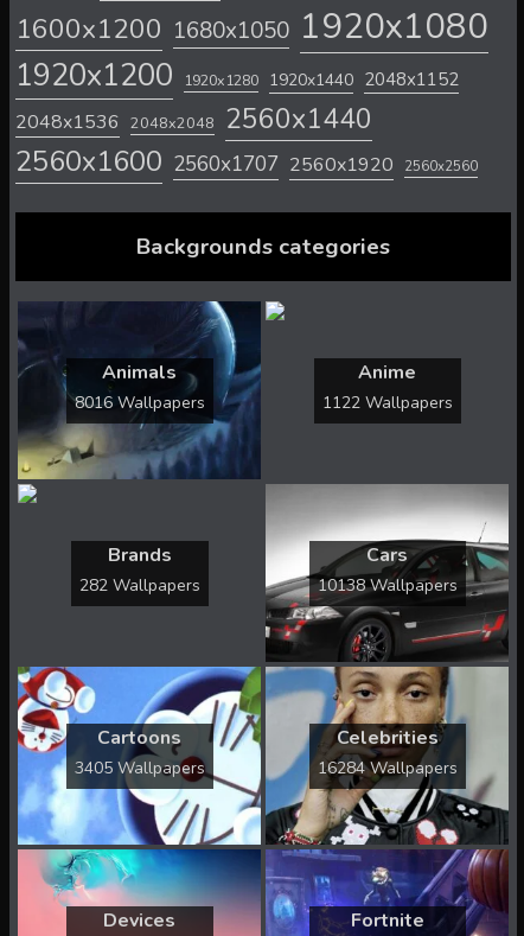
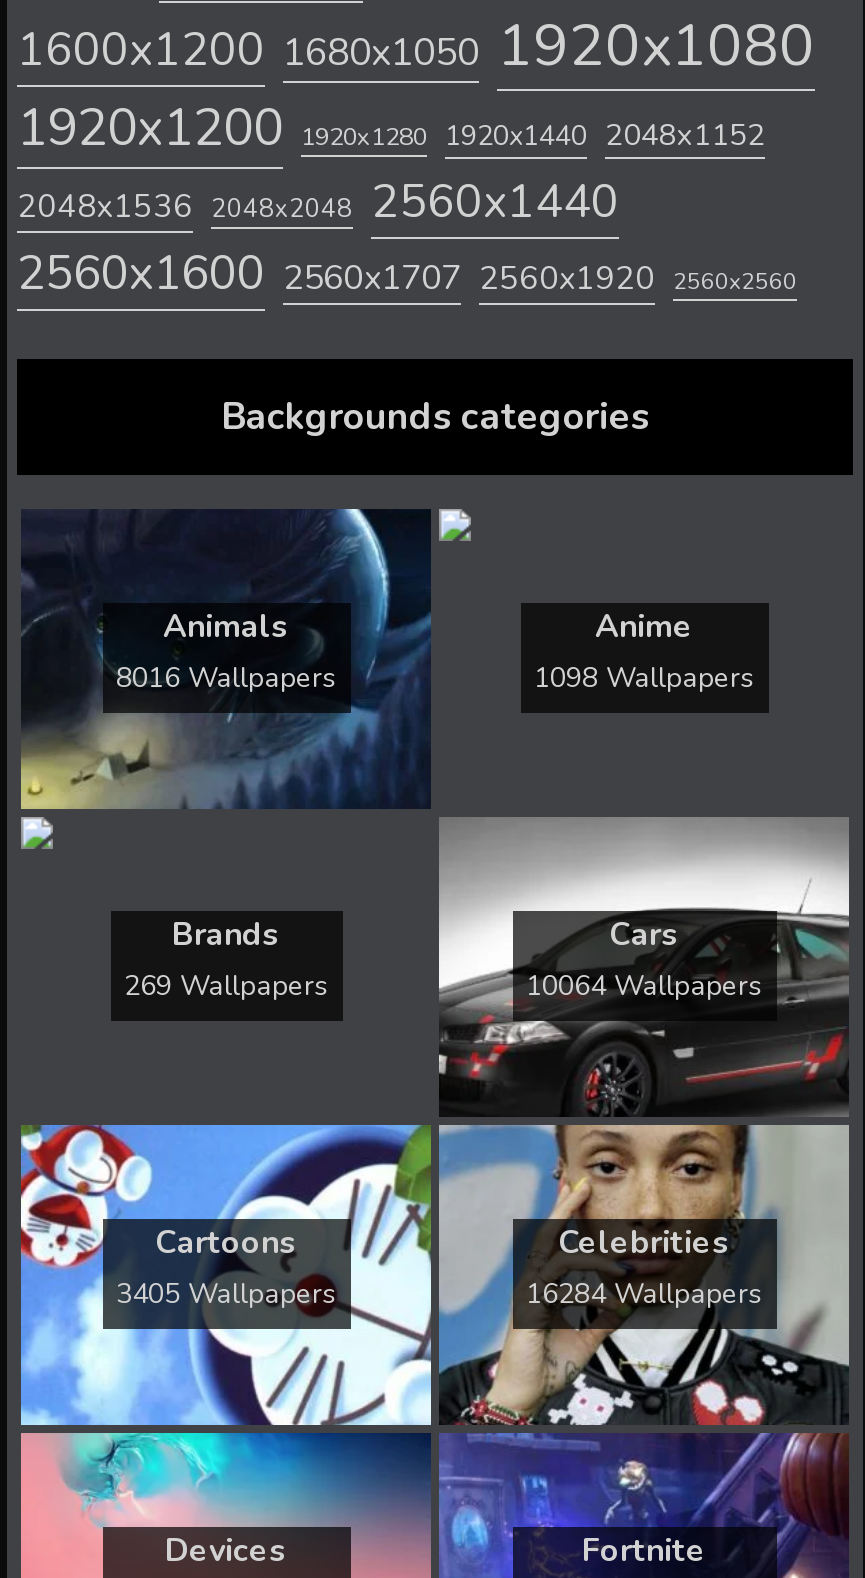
[322,391,452,414] 1122 Wallpapers -> [534,660,754,698] 1098 Wallpapers
[79,574,200,596] 282 Wallpapers -> [124,968,328,1006] 269 Wallpapers
[317,574,457,596] 10138 Wallpapers -> [526,968,762,1006] 10064 Wallpapers

